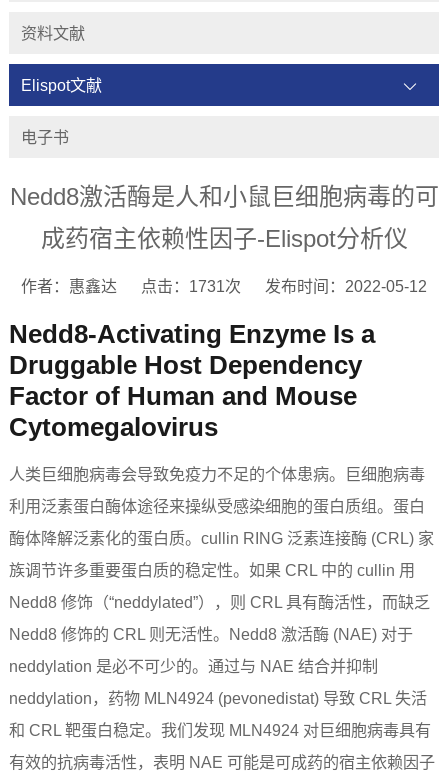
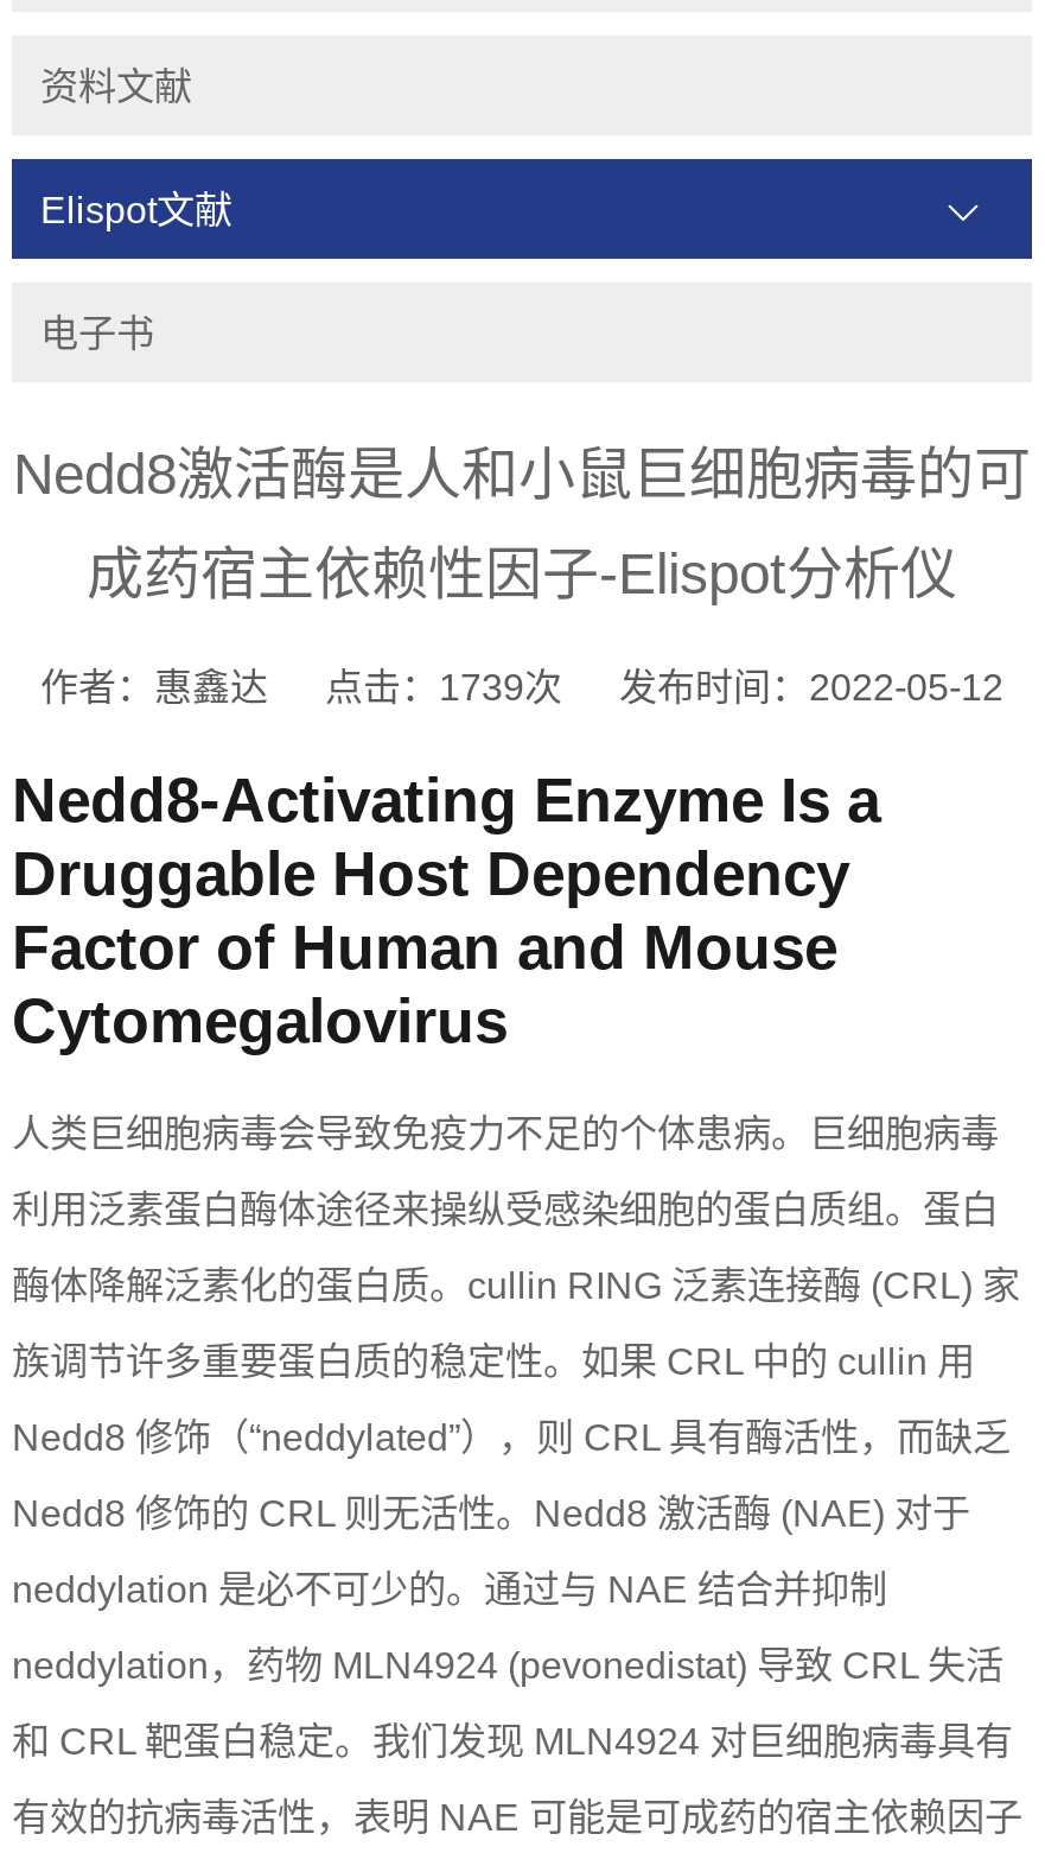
[21,278,427,295] 作者：惠鑫达 点击：1731次 发布时间：2022-05-12 -> [40,667,1003,707] 作者：惠鑫达 点击：1739次 发布时间：2022-05-12

